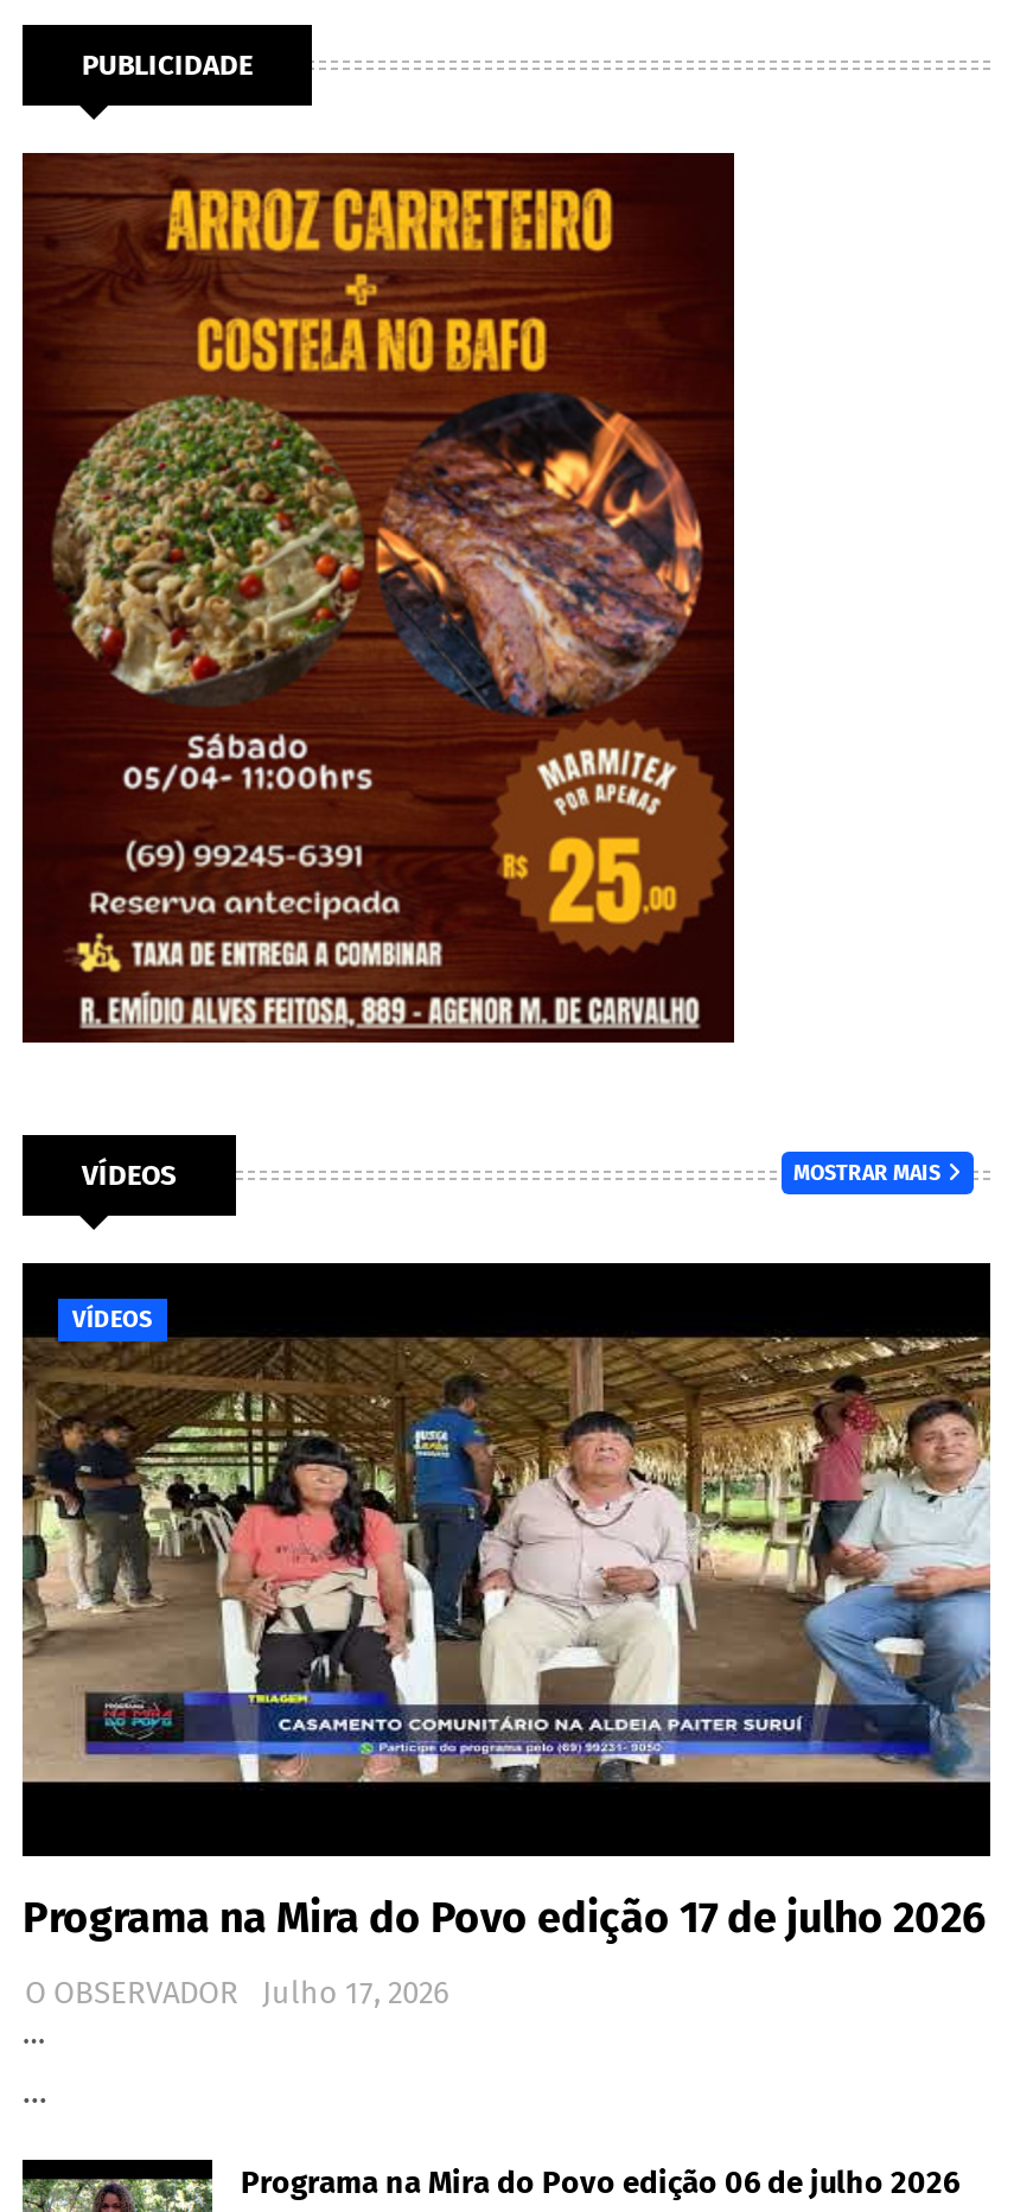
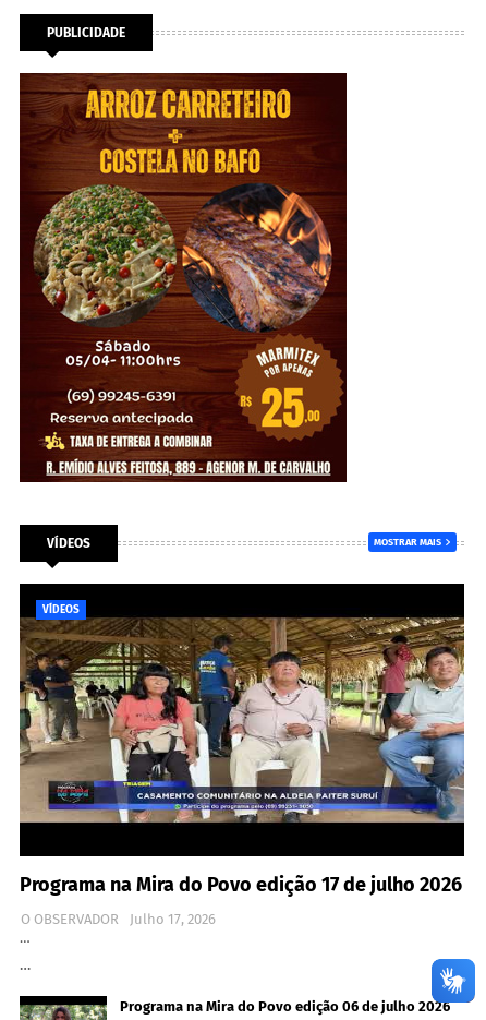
none -> [430,958,476,1004] [image]

